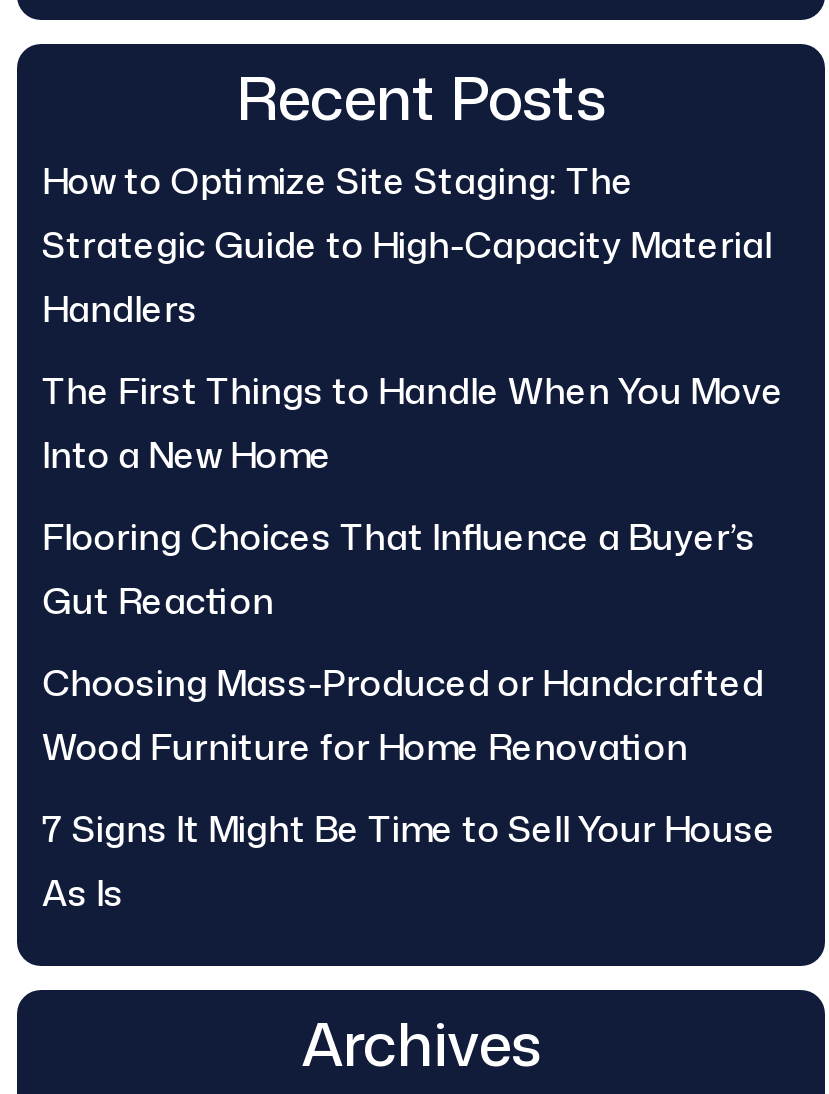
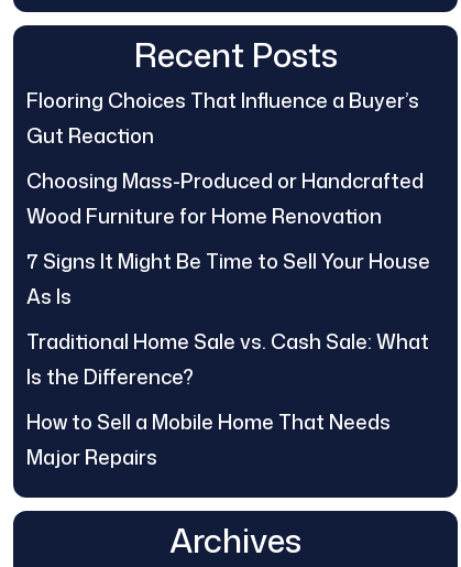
[42,155,784,481] How to Optimize Site Staging: The | Strategic Guide to High-Capacity Material | Handlers | The First Things to Handle When You Move | Into a New Home -> none
moved [42,511,776,919] -> [27,85,431,310]: Flooring Choices That Influence a Buyer’s | Gut Reaction | Choosing Mass-Produced or Handcrafted | Wood Furniture for Home Renovation | 7 Signs It Might Be Time to Sell Your House | As Is
none -> [27,326,430,471] Traditional Home Sale vs. Cash Sale: What | Is the Difference? | How to Sell a Mobile Home That Needs | Major Repairs

